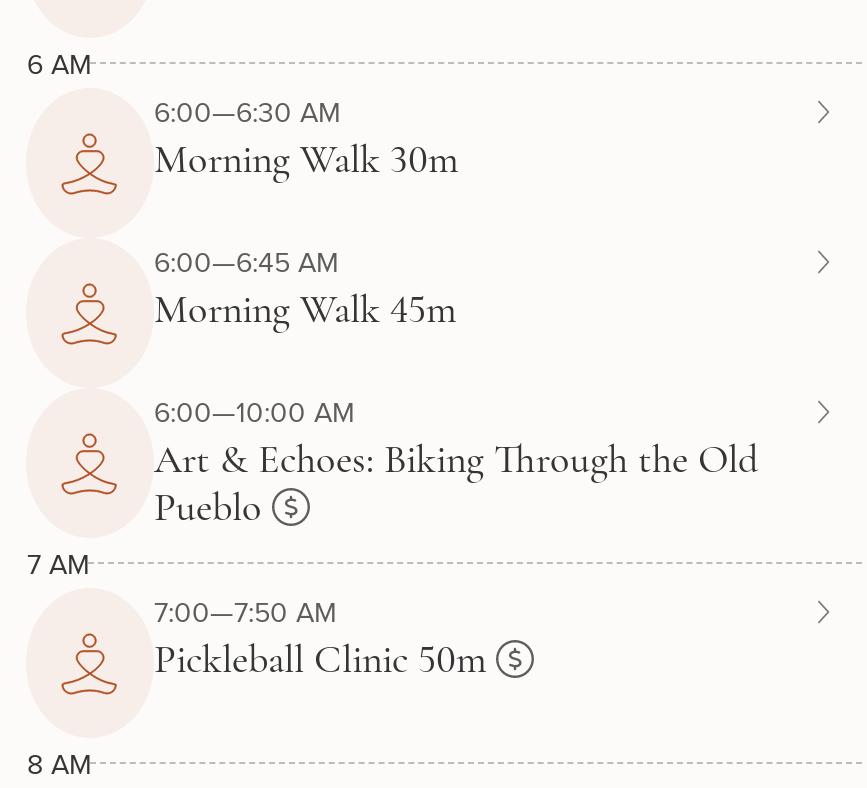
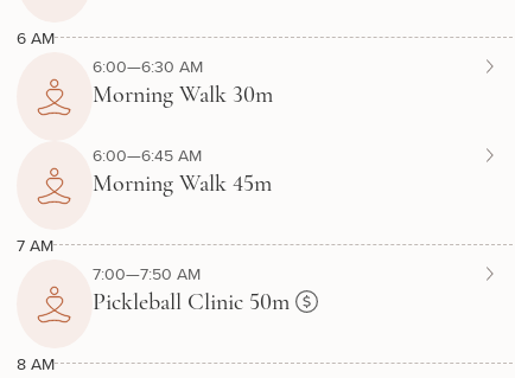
[154,392,758,532] 6:00—10:00 AM | Art & Echoes: Biking Through the Old | Pueblo -> none

